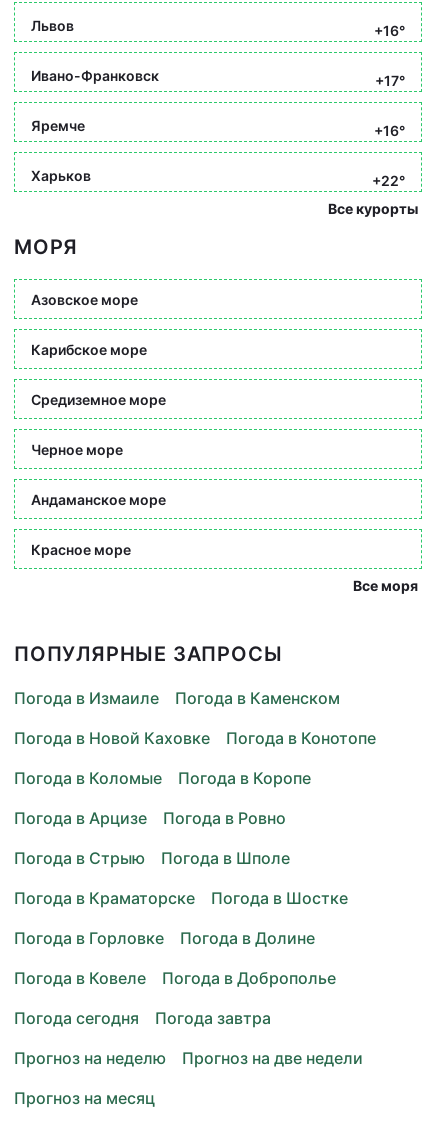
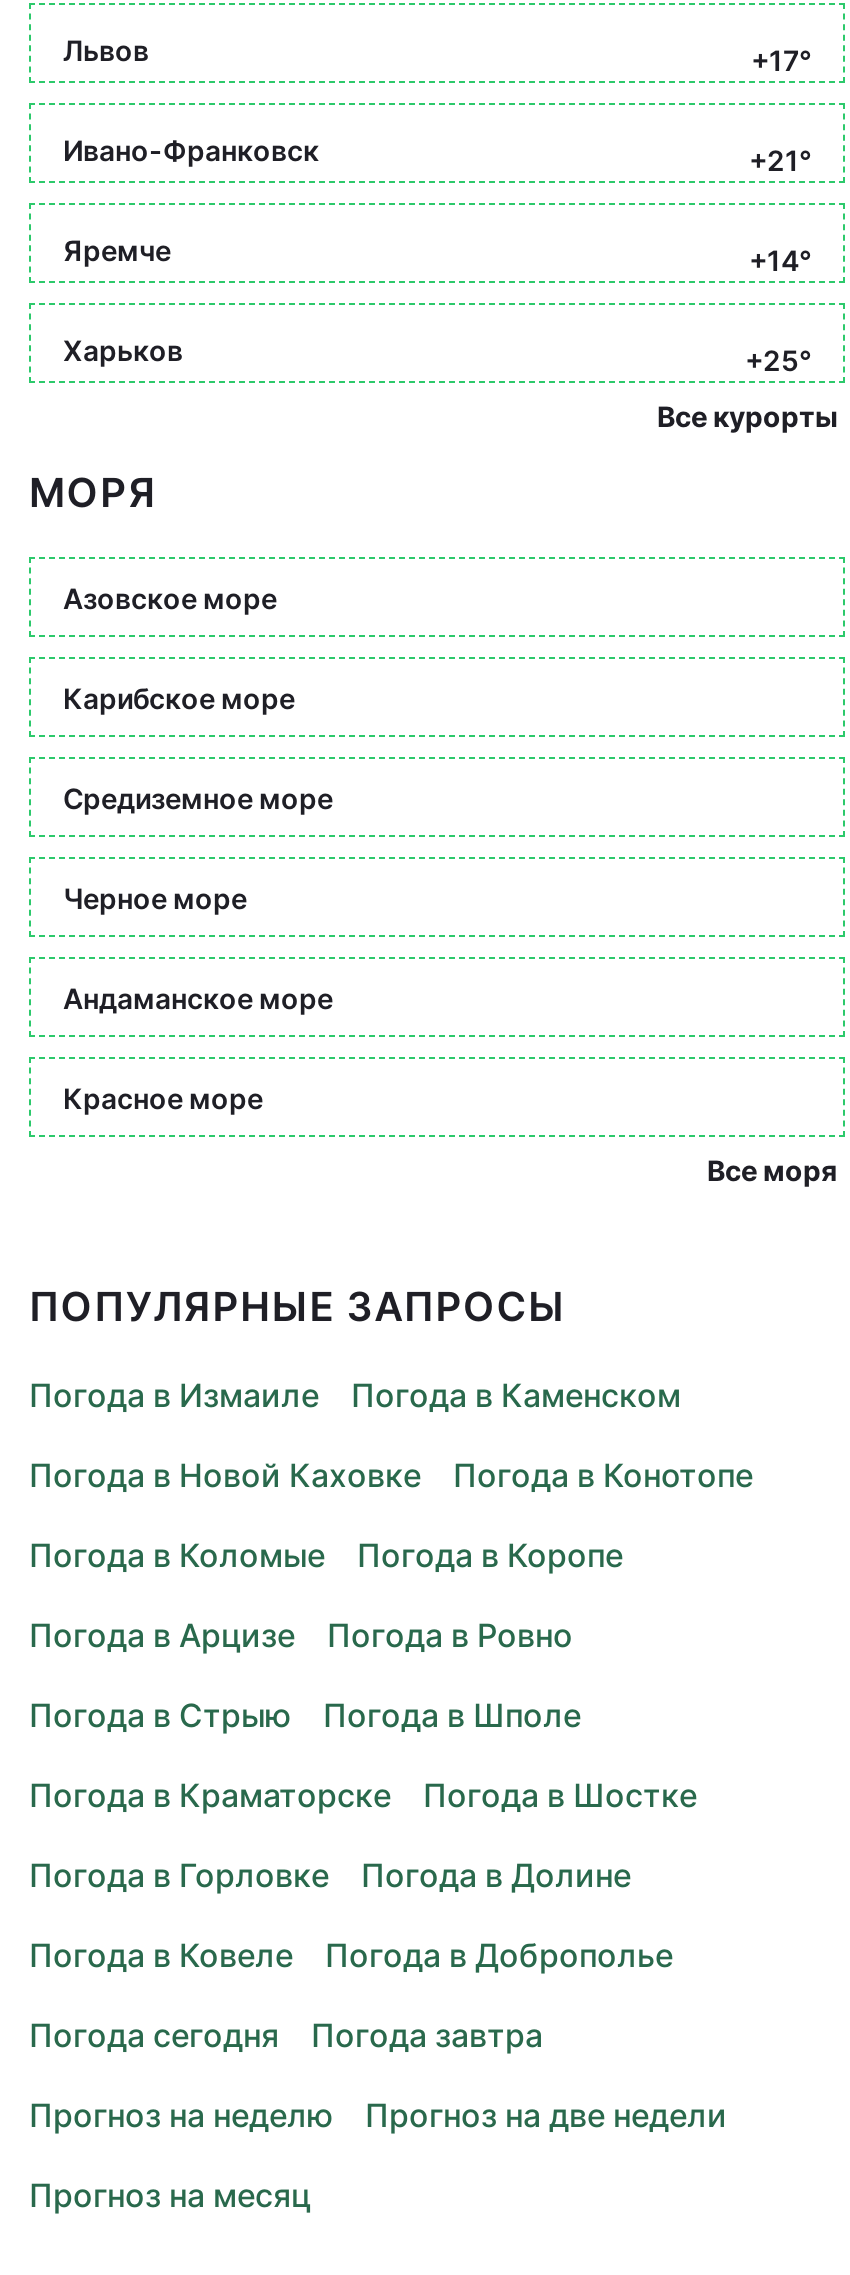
[374,22,405,39] +16° -> [751,43,811,77] +17°
[375,72,405,89] +17° -> [749,143,811,177] +21°
[374,122,405,139] +16° -> [749,243,811,277] +14°
[372,172,405,189] +22° -> [745,343,811,377] +25°

